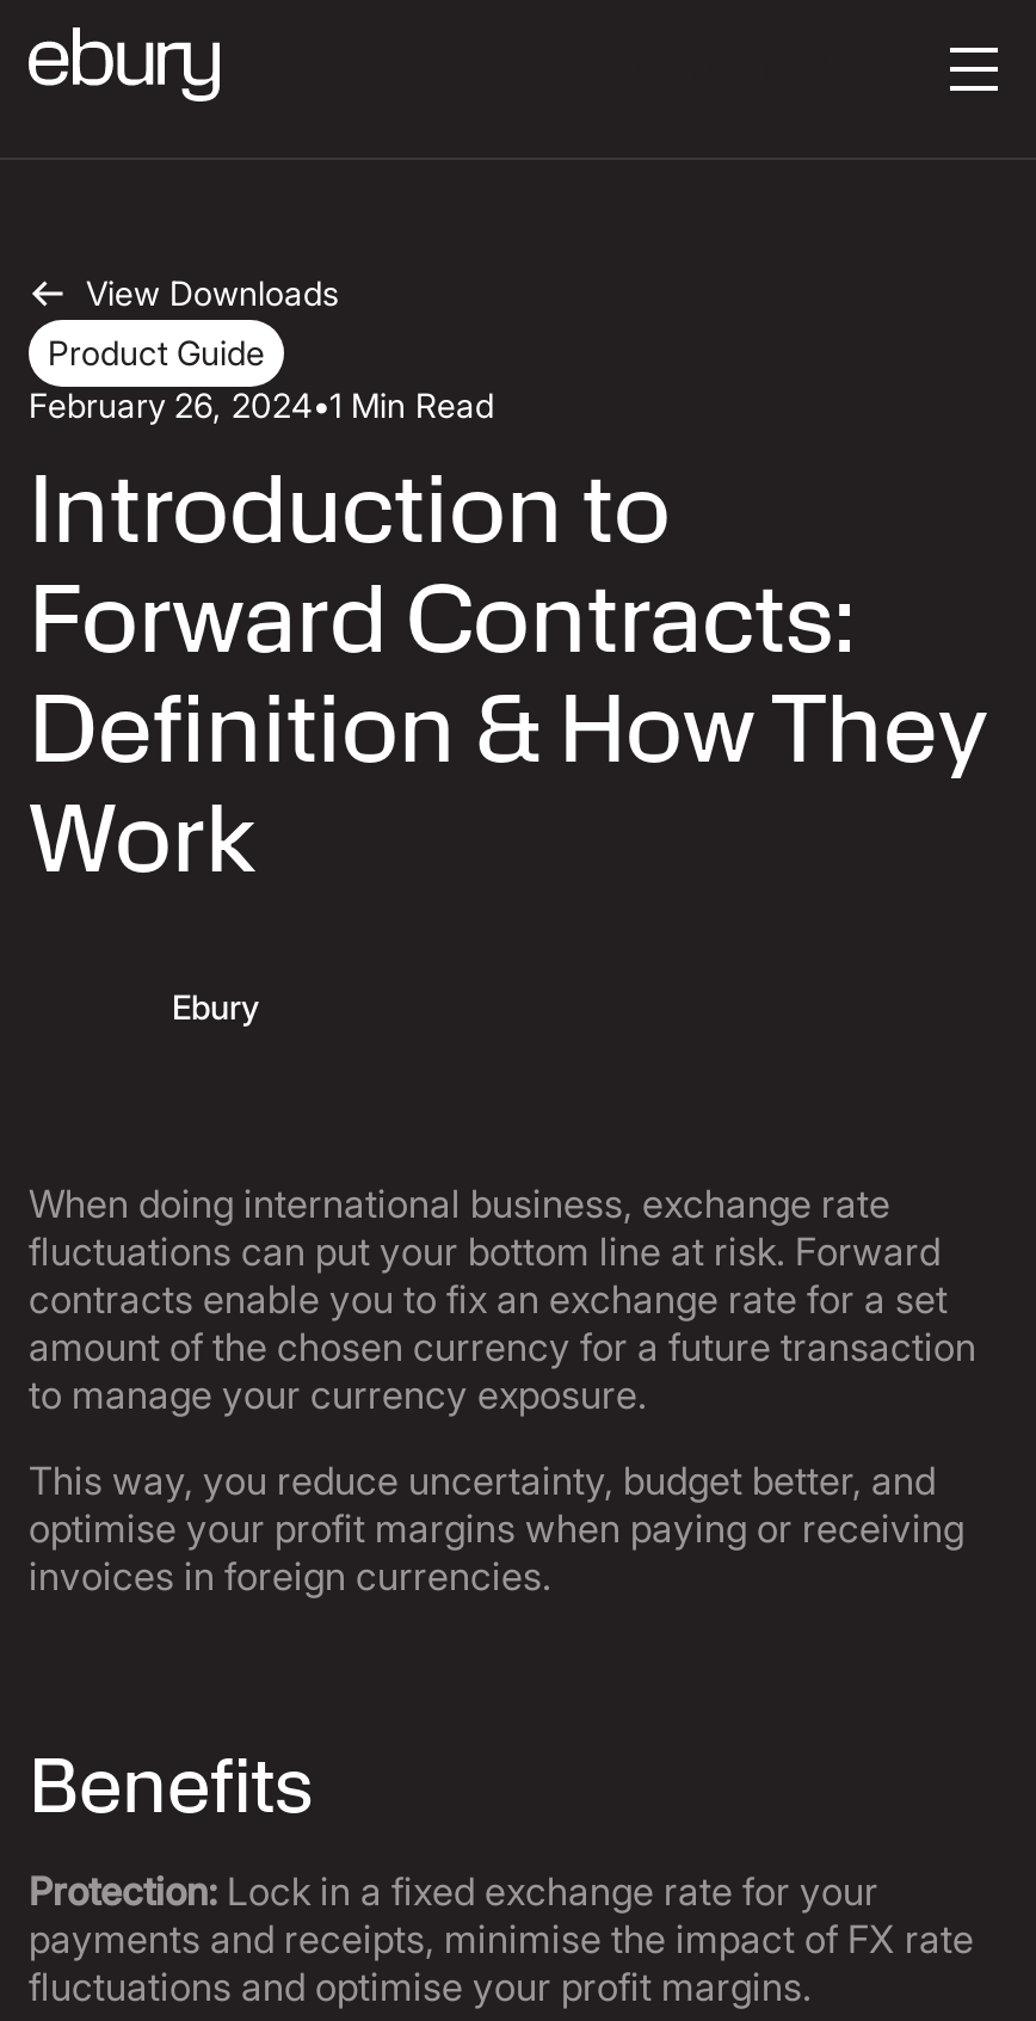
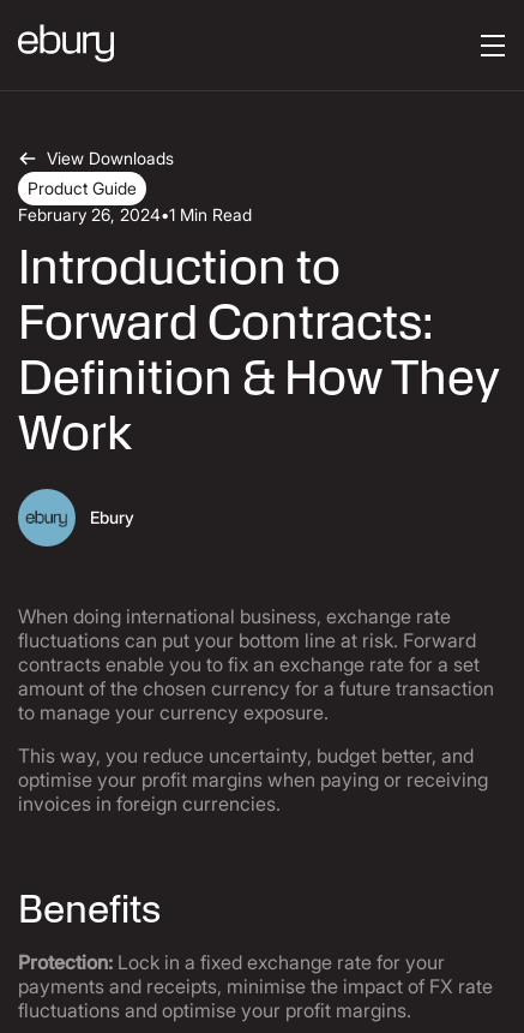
none -> [17,488,77,548] [image]

